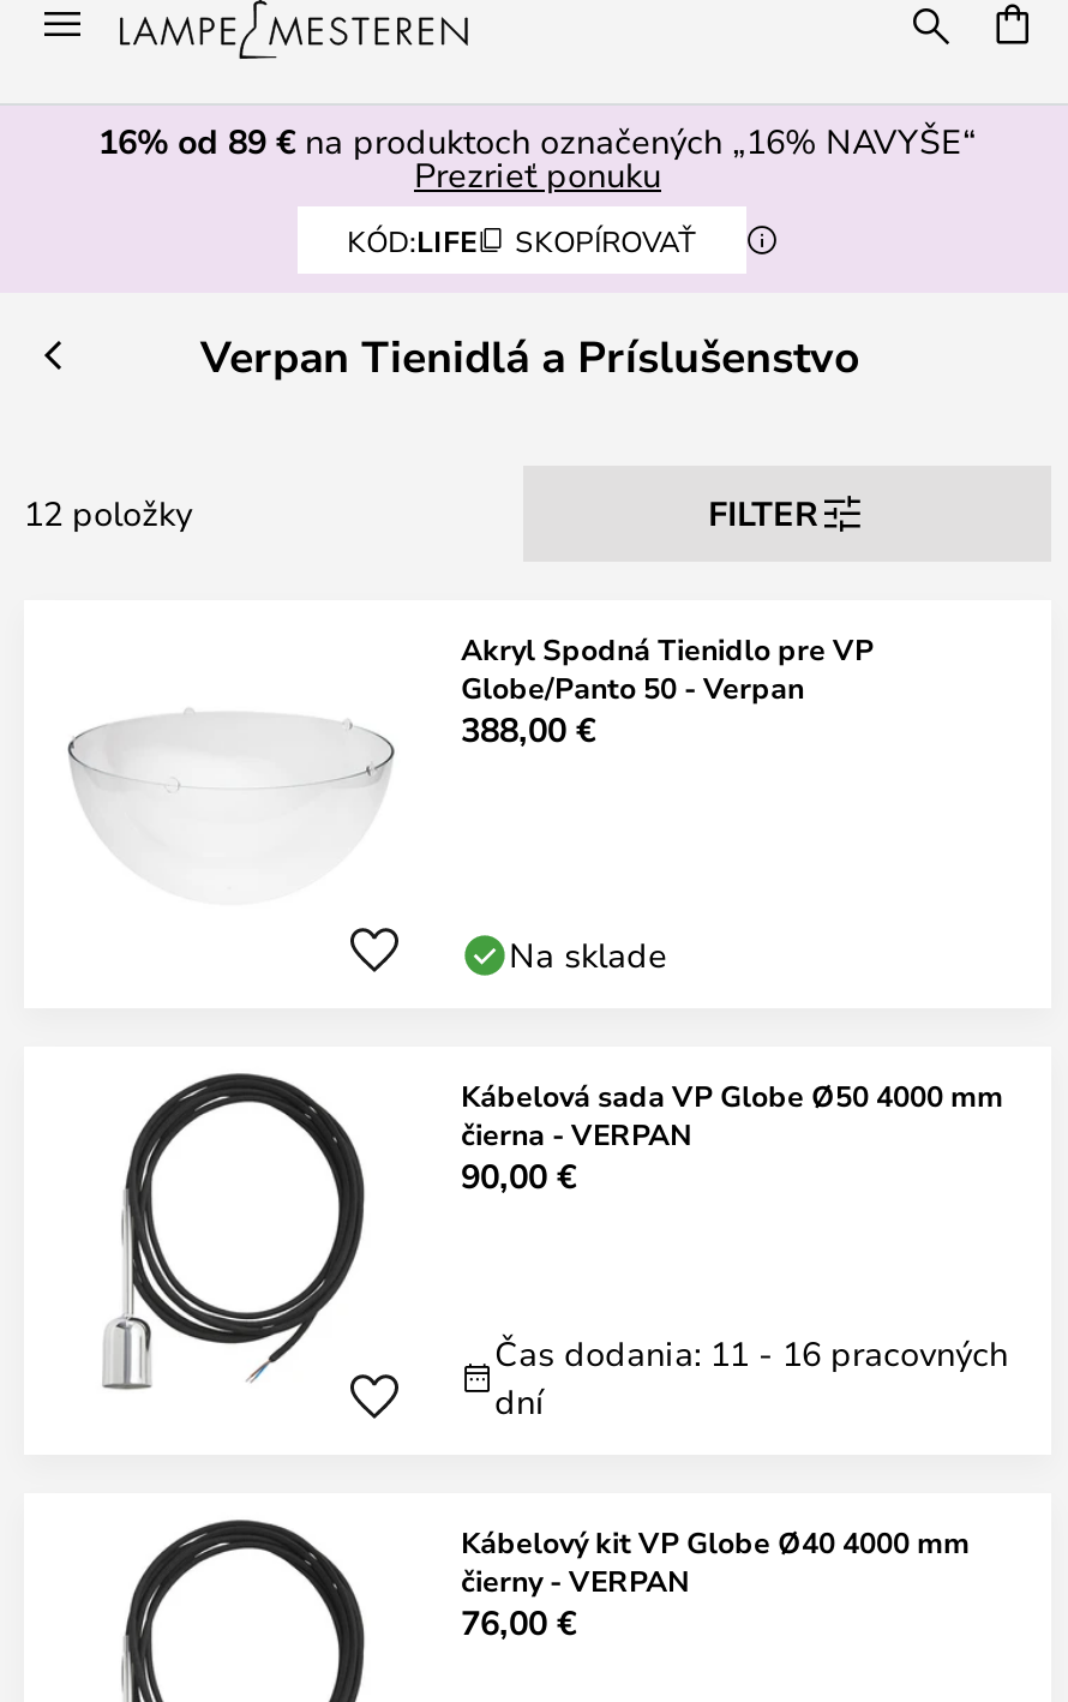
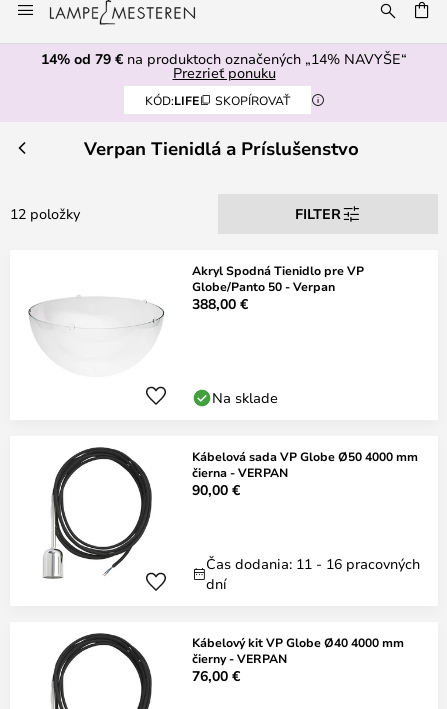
[98,118,977,163] 16% od 89 €na produktoch označených „16% NAVYŠE“ -> [41,49,407,68] 14% od 79 €na produktoch označených „14% NAVYŠE“

